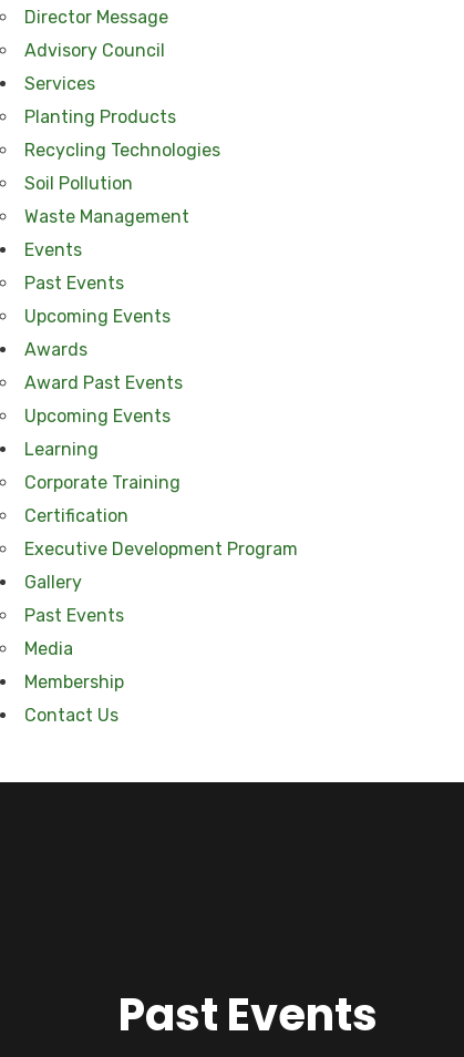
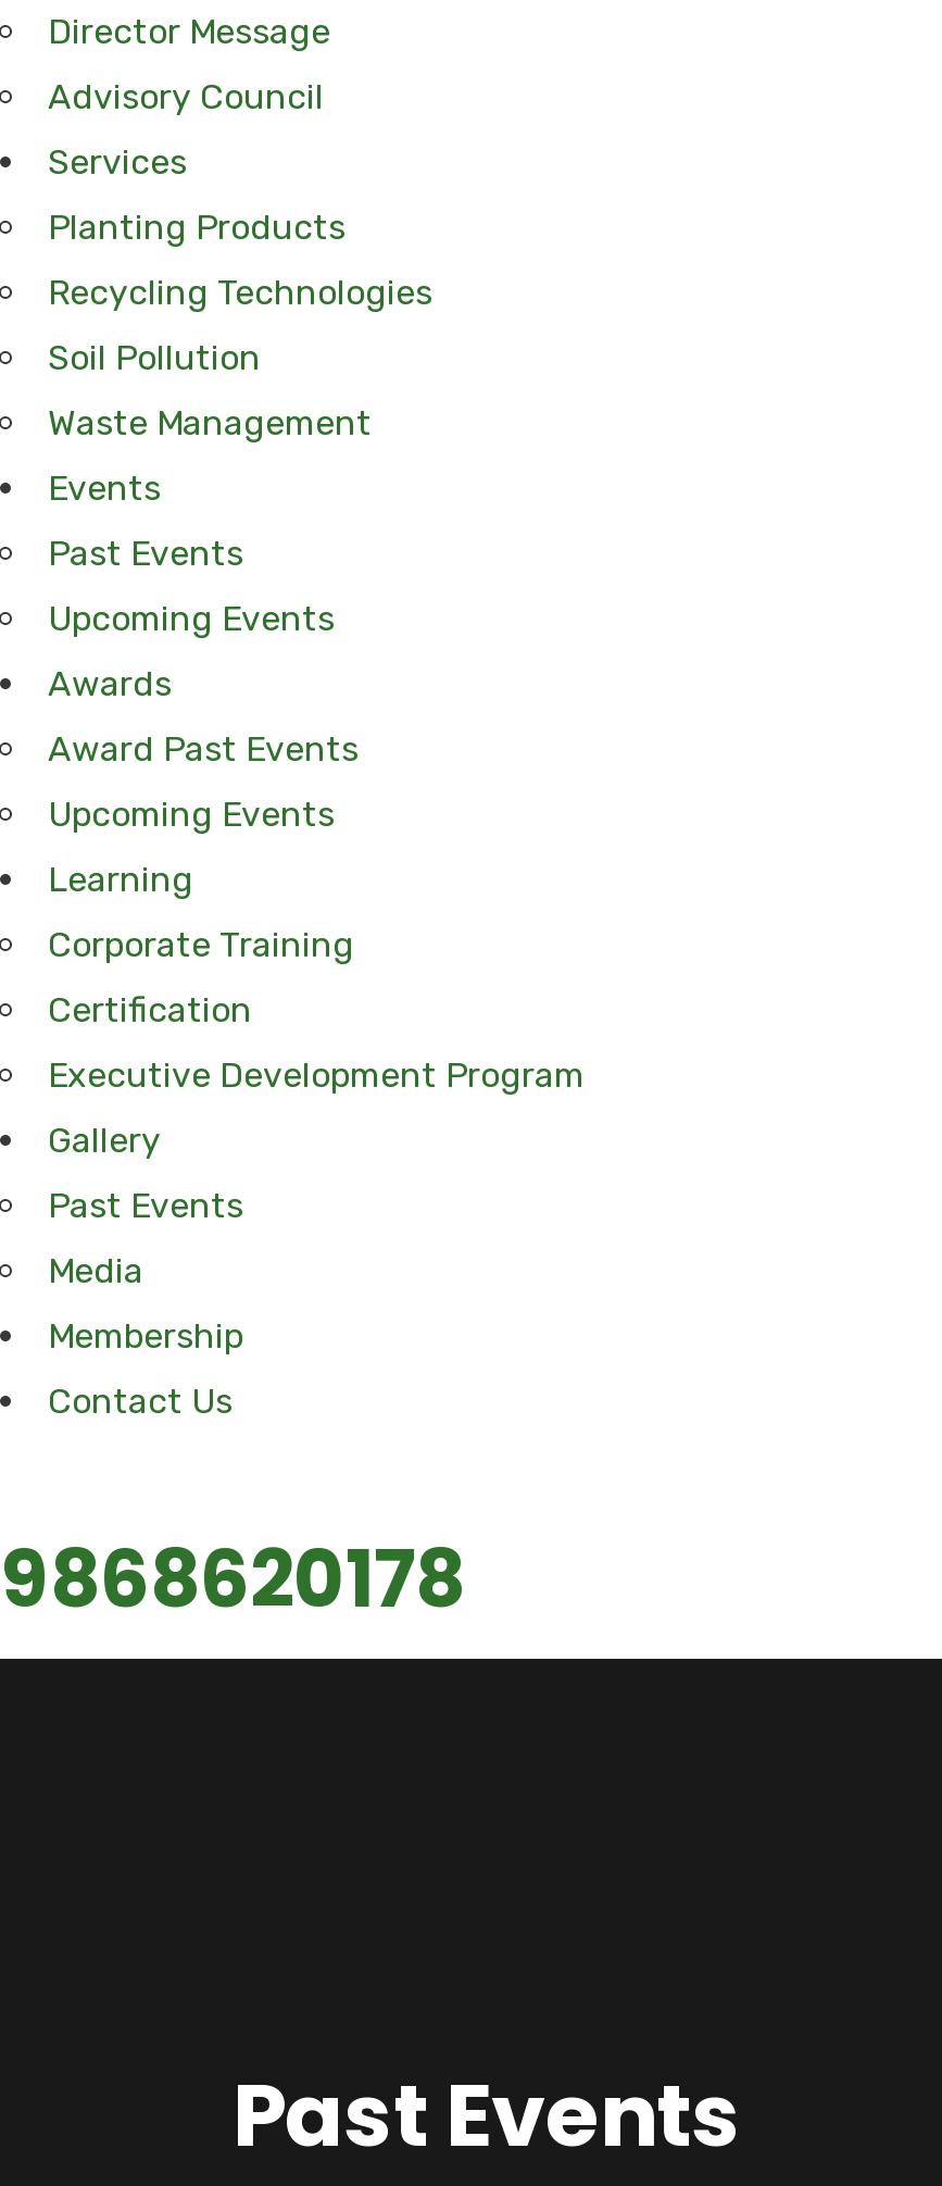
none -> [0,1524,465,1634] 9868620178

